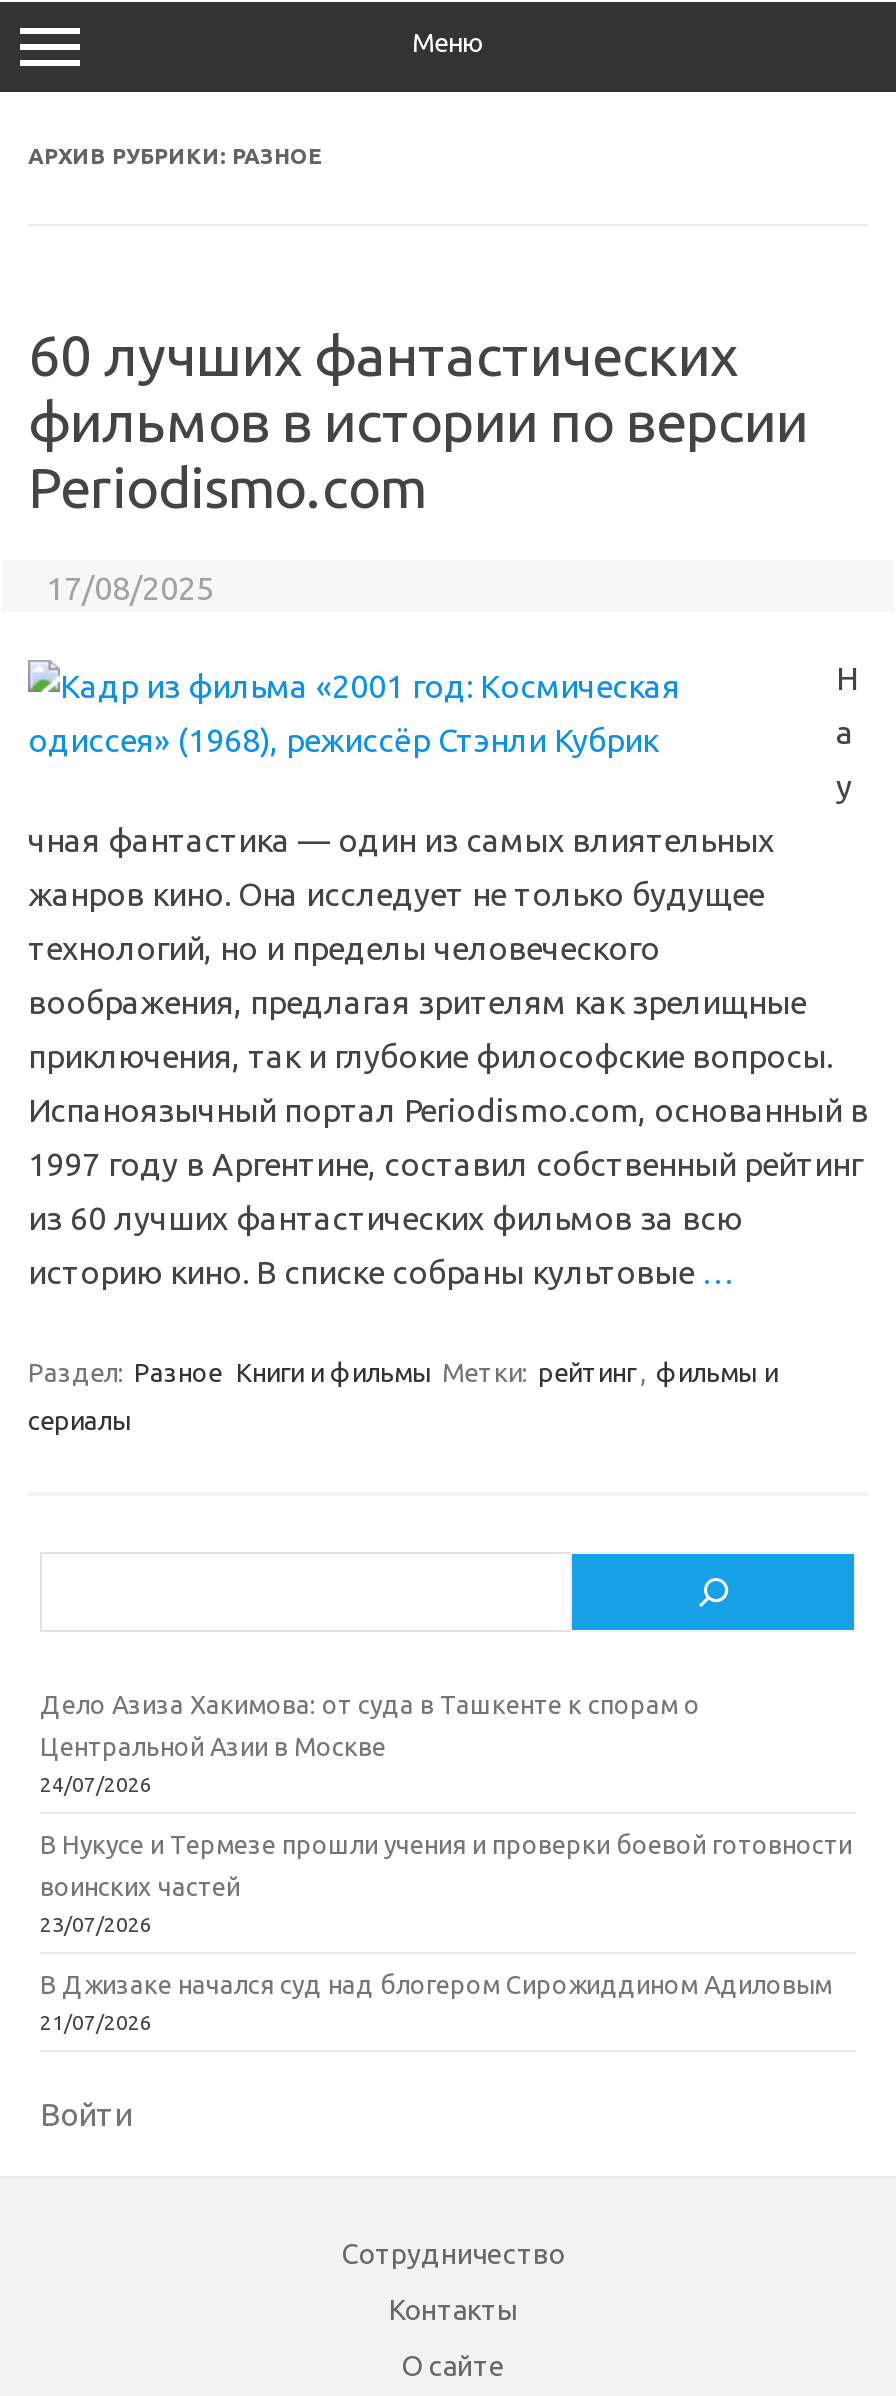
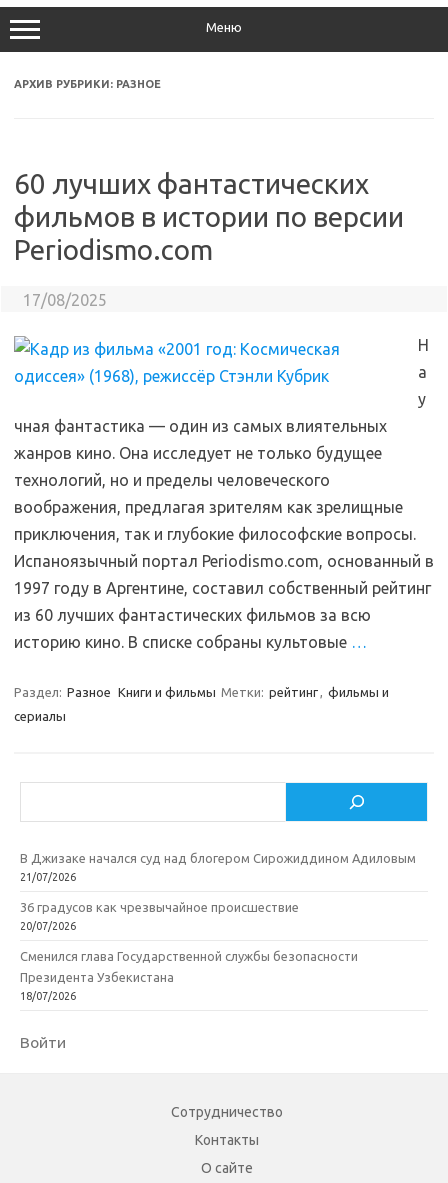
[40,1690,852,1936] Дело Азиза Хакимова: от суда в Ташкенте к спорам о | Центральной Азии в Москве | 24/07/2026 | В Нукусе и Термезе прошли учения и проверки боевой готовности | воинских частей | 23/07/2026 -> none
moved [40,1970,832,2034] -> [20,851,416,883]: В Джизаке начался суд над блогером Сирожиддином Адиловым | 21/07/2026
none -> [20,900,358,1002] 36 градусов как чрезвычайное происшествие | 20/07/2026 | Сменился глава Государственной службы безопасности | Президента Узбекистана | 18/07/2026

